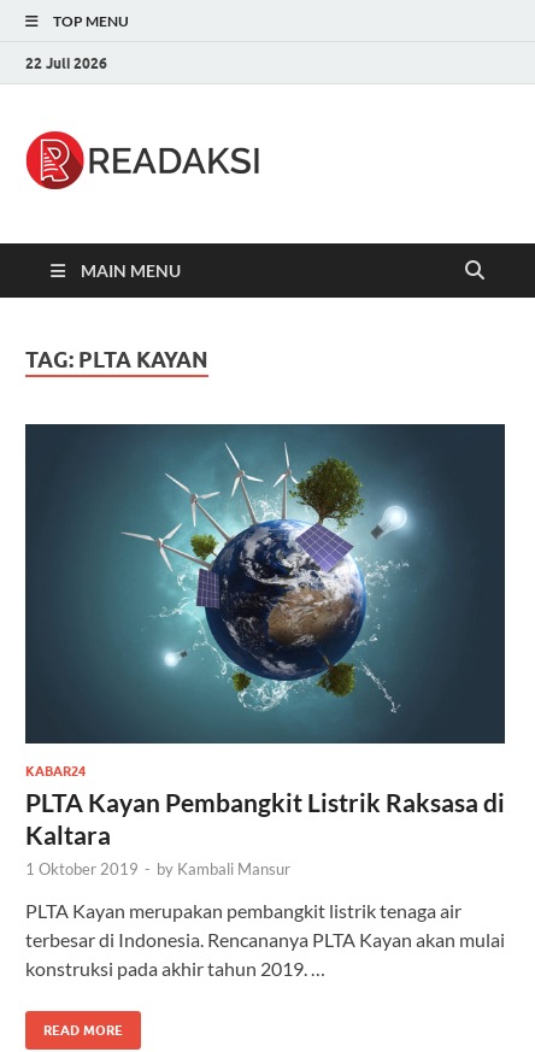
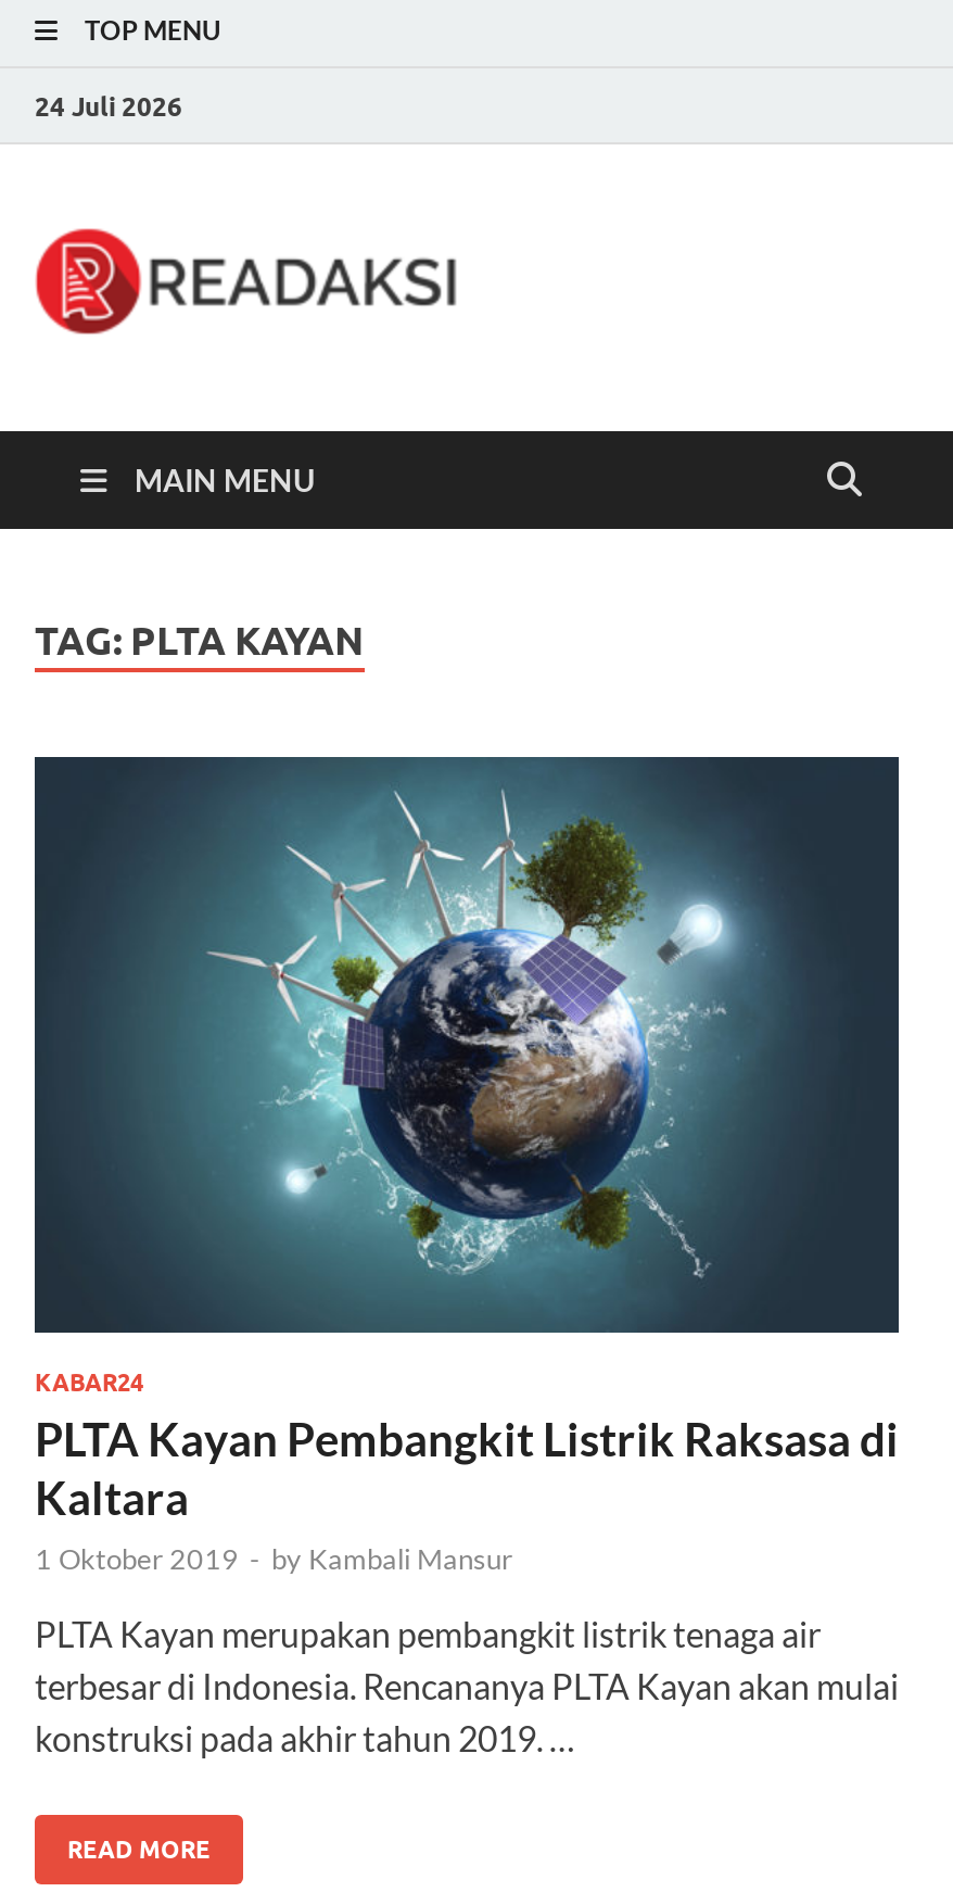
[25,54,107,72] 22 Juli 2026 -> [35,89,182,122] 24 Juli 2026

